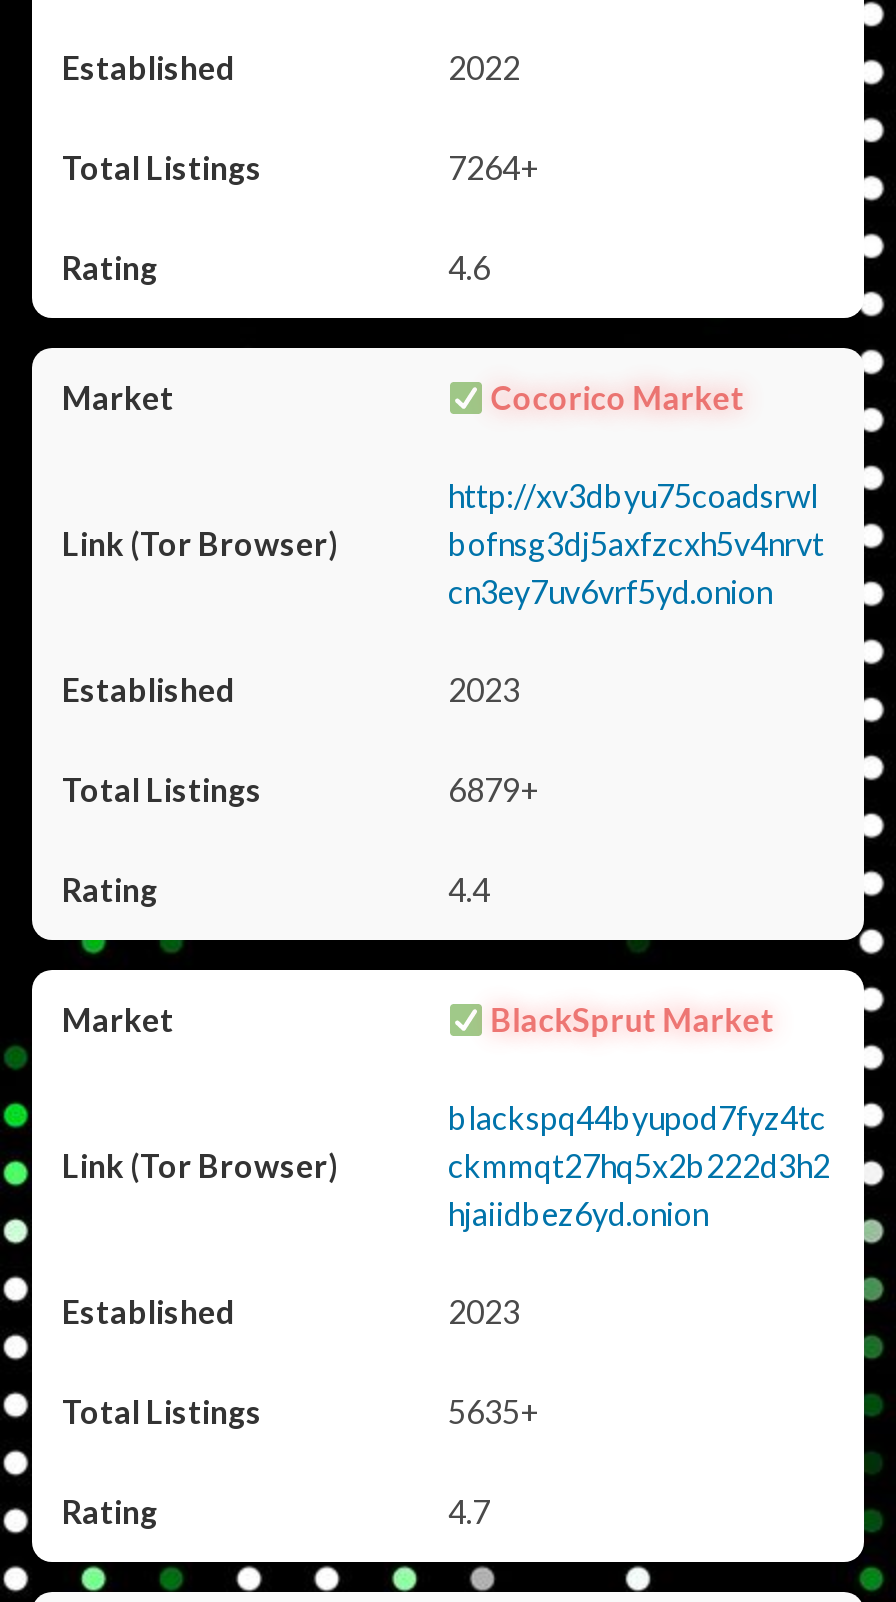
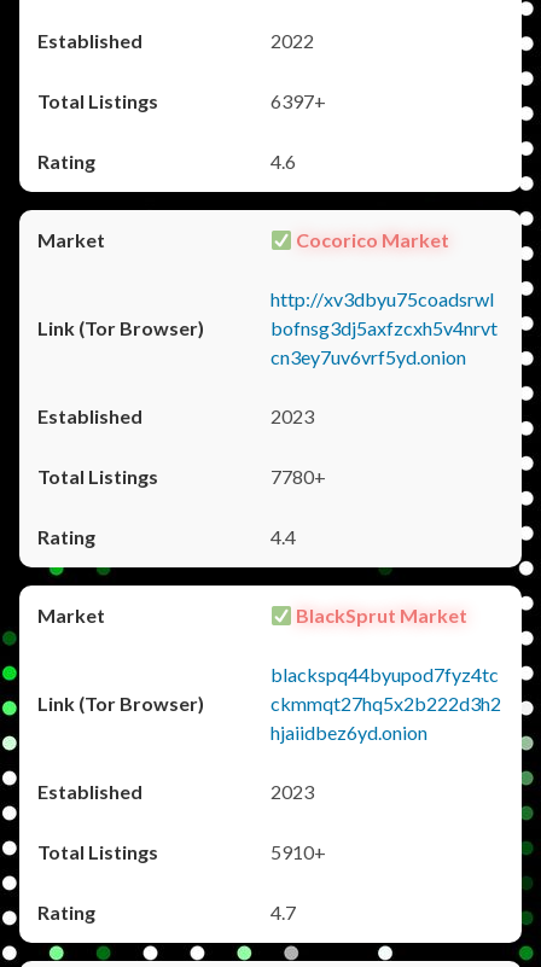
[448,148,540,186] 7264+ -> [270,89,326,112] 6397+
[448,770,540,808] 6879+ -> [270,465,326,488] 7780+
[448,1392,540,1430] 5635+ -> [270,840,326,863] 5910+

